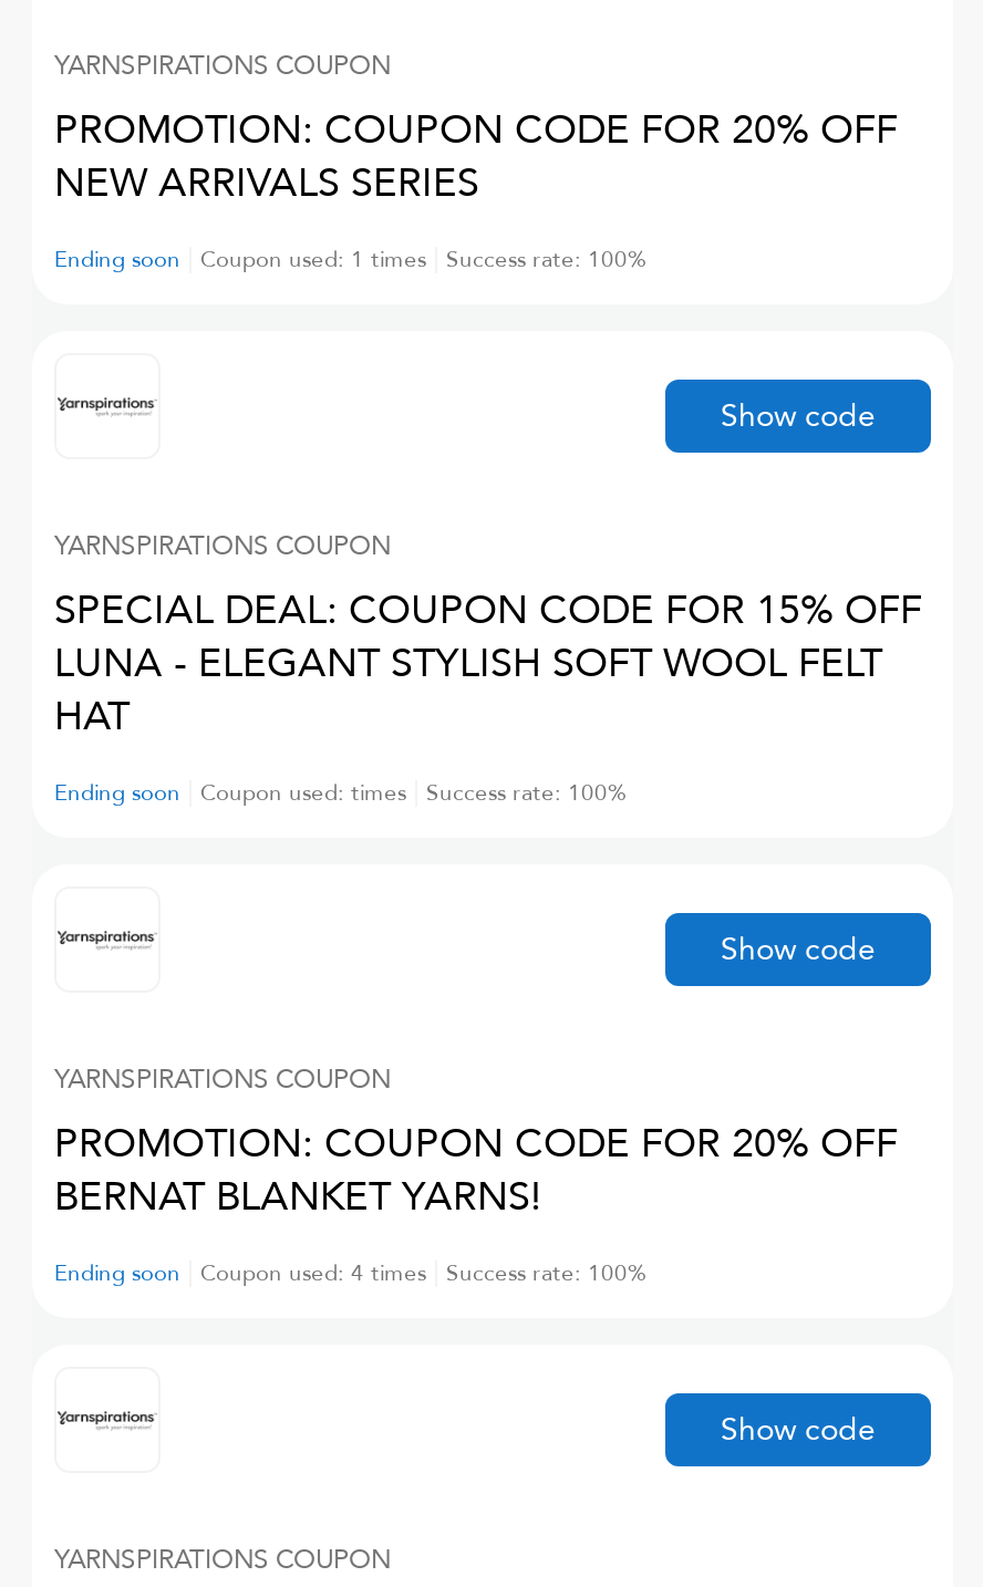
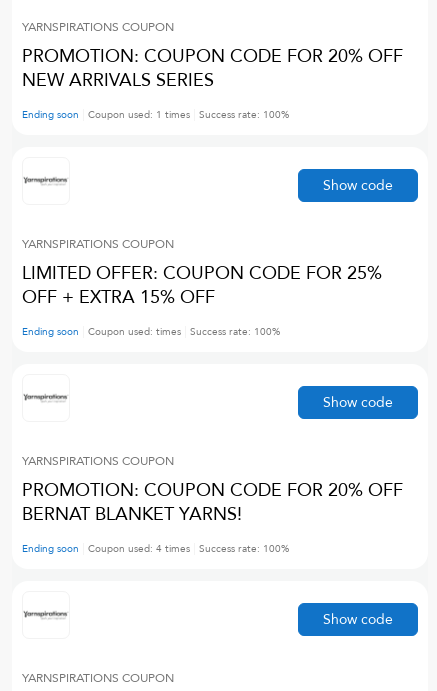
[54,583,922,745] SPECIAL DEAL: COUPON CODE FOR 15% OFF | LUNA - ELEGANT STYLISH SOFT WOOL FELT | HAT -> [22,261,382,310] LIMITED OFFER: COUPON CODE FOR 25% | OFF + EXTRA 15% OFF

